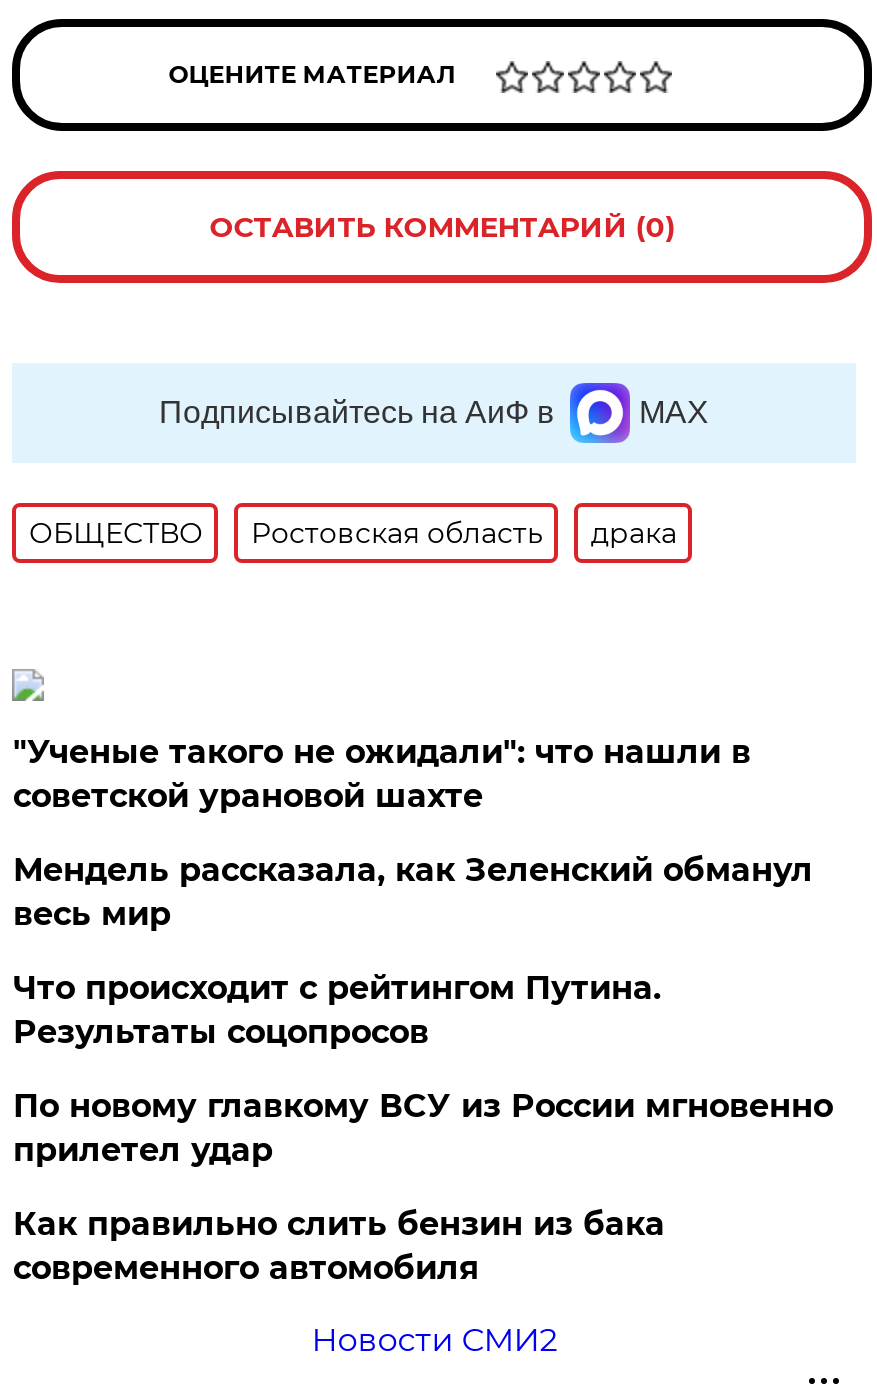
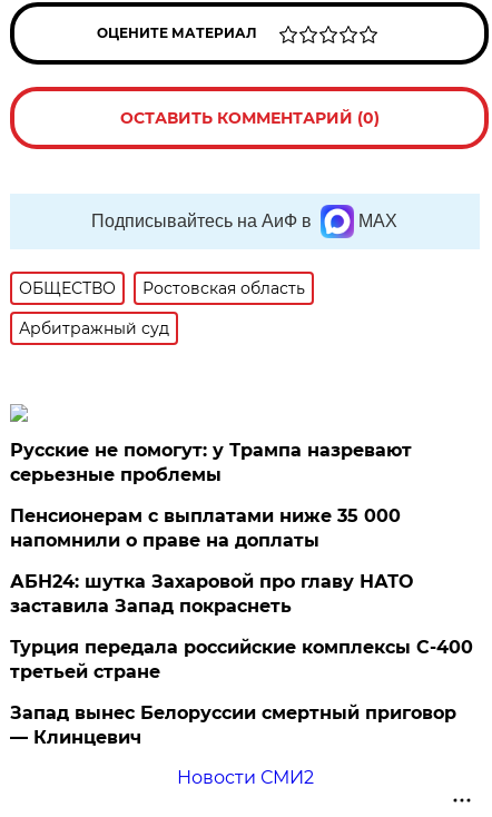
[591,515,677,551] драка -> [19,318,170,338] Арбитражный суд
[13,733,751,815] "Ученые такого не ожидали": что нашли в | советской урановой шахте -> [10,440,412,485] Русские не помогут: у Трампа назревают | серьезные проблемы
[13,851,813,933] Мендель рассказала, как Зеленский обманул | весь мир -> [10,505,401,551] Пенсионерам с выплатами ниже 35 000 | напомнили о праве на доплаты
[13,969,661,1051] Что происходит с рейтингом Путина. | Результаты соцопросов -> [10,571,413,617] АБН24: шутка Захаровой про главу НАТО | заставила Запад покраснеть
[13,1087,833,1169] По новому главкому ВСУ из России мгновенно | прилетел удар -> [10,637,474,682] Турция передала российские комплексы С-400 | третьей стране
[13,1205,665,1287] Как правильно слить бензин из бака | современного автомобиля -> [10,702,457,748] Запад вынес Белоруссии смертный приговор | — Клинцевич

